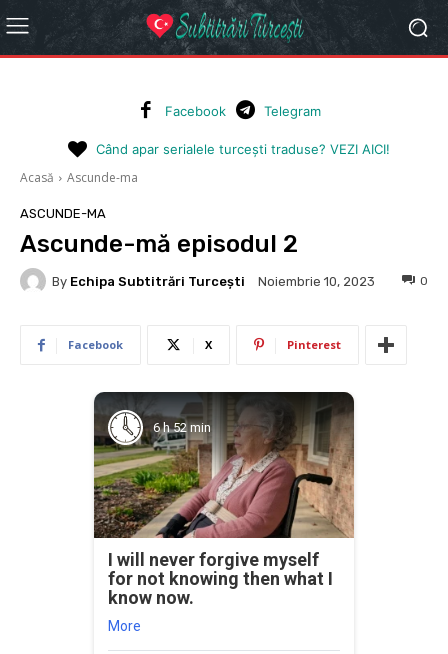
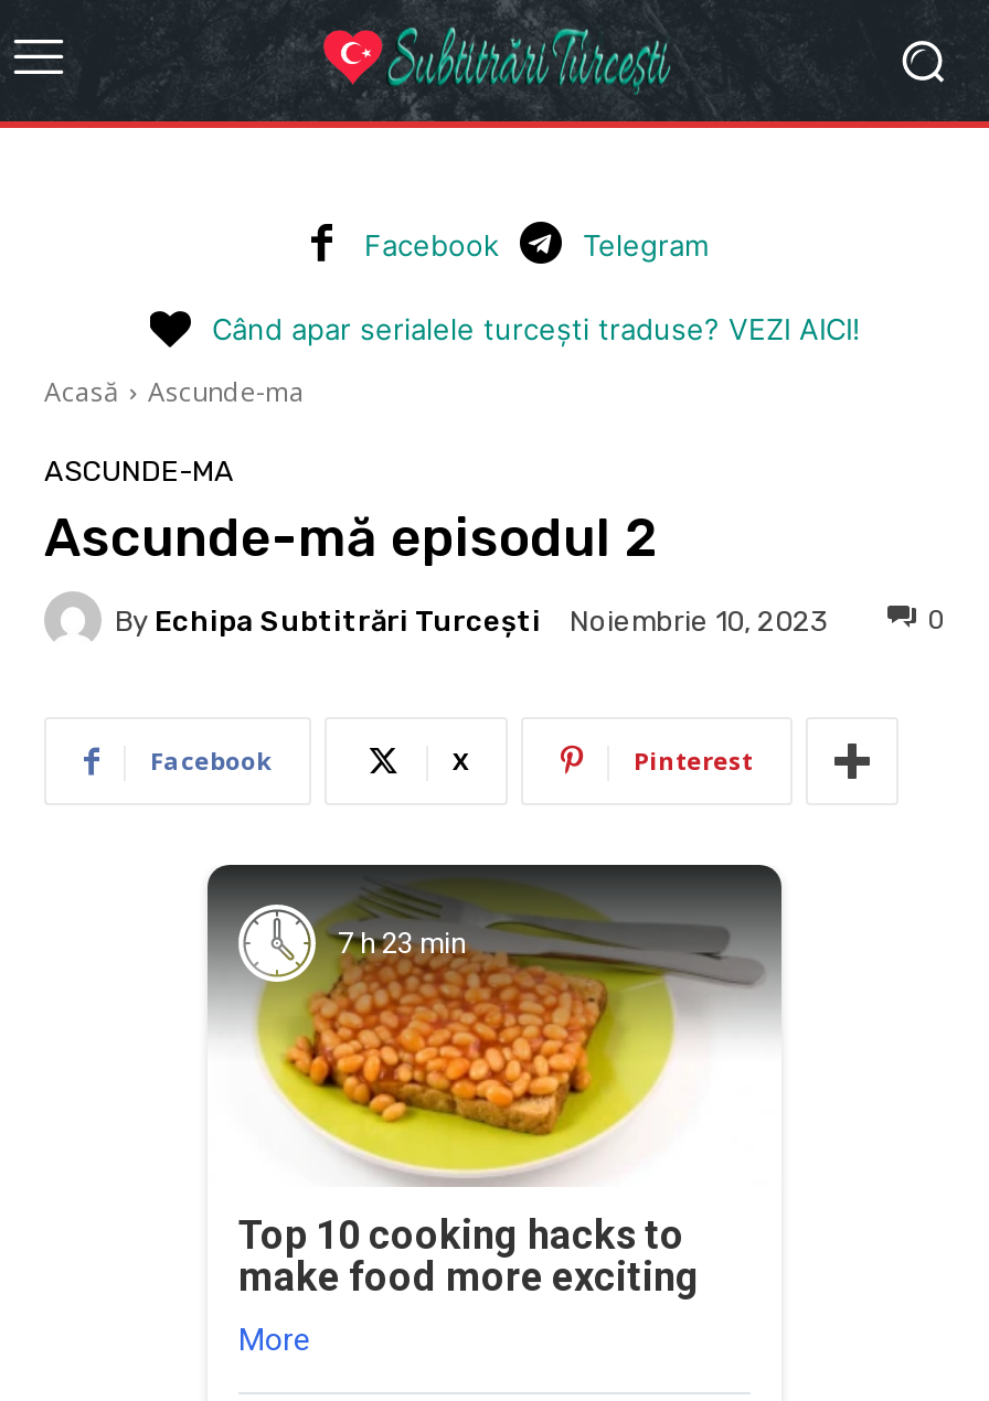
[93,394,355,539] [image] | 6 h 52 min -> [208,871,781,1154] [image] | 7 h 23 min
[108,549,333,608] I will never forgive myself | for not knowing then what I | know now. -> [238,1212,700,1300] Top 10 cooking hacks to | make food more exciting

